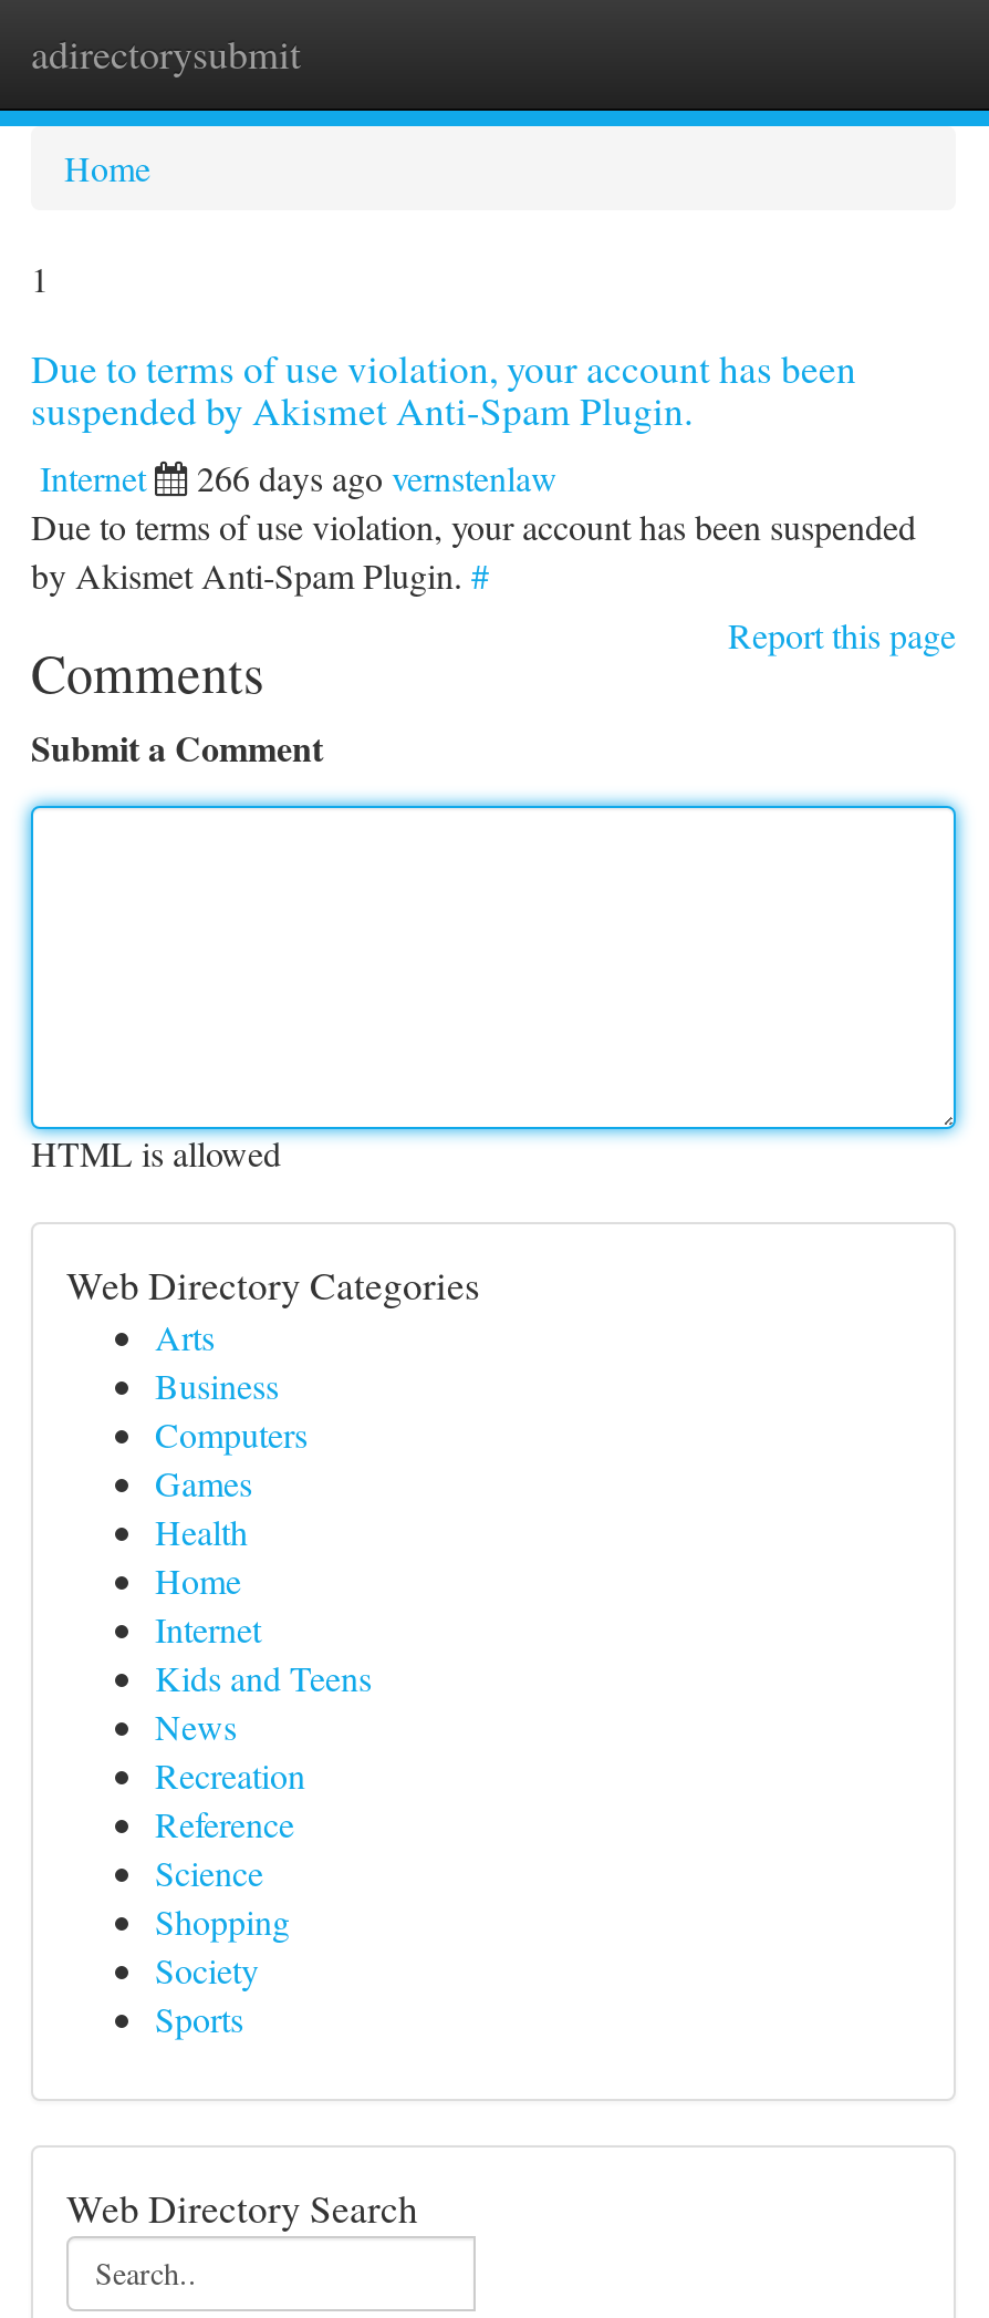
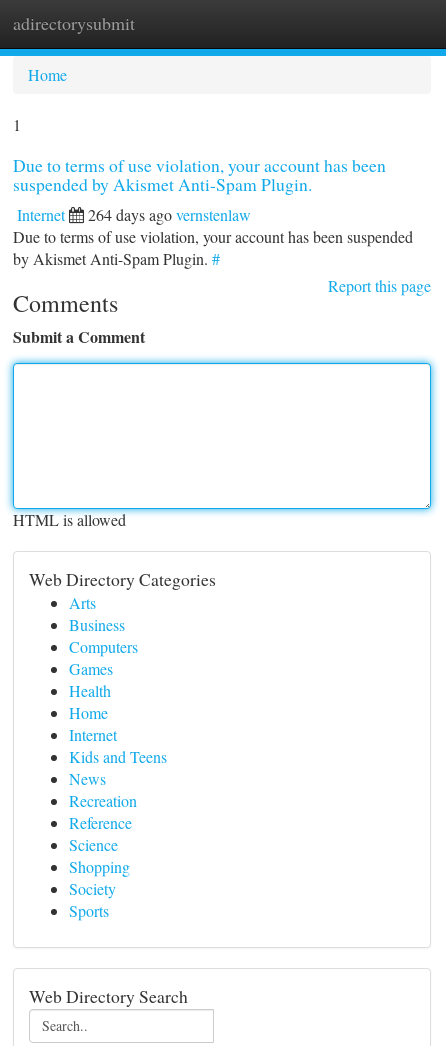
[197,454,558,500] 266 days ago vernstenlaw -> [88,204,251,225] 264 days ago vernstenlaw

